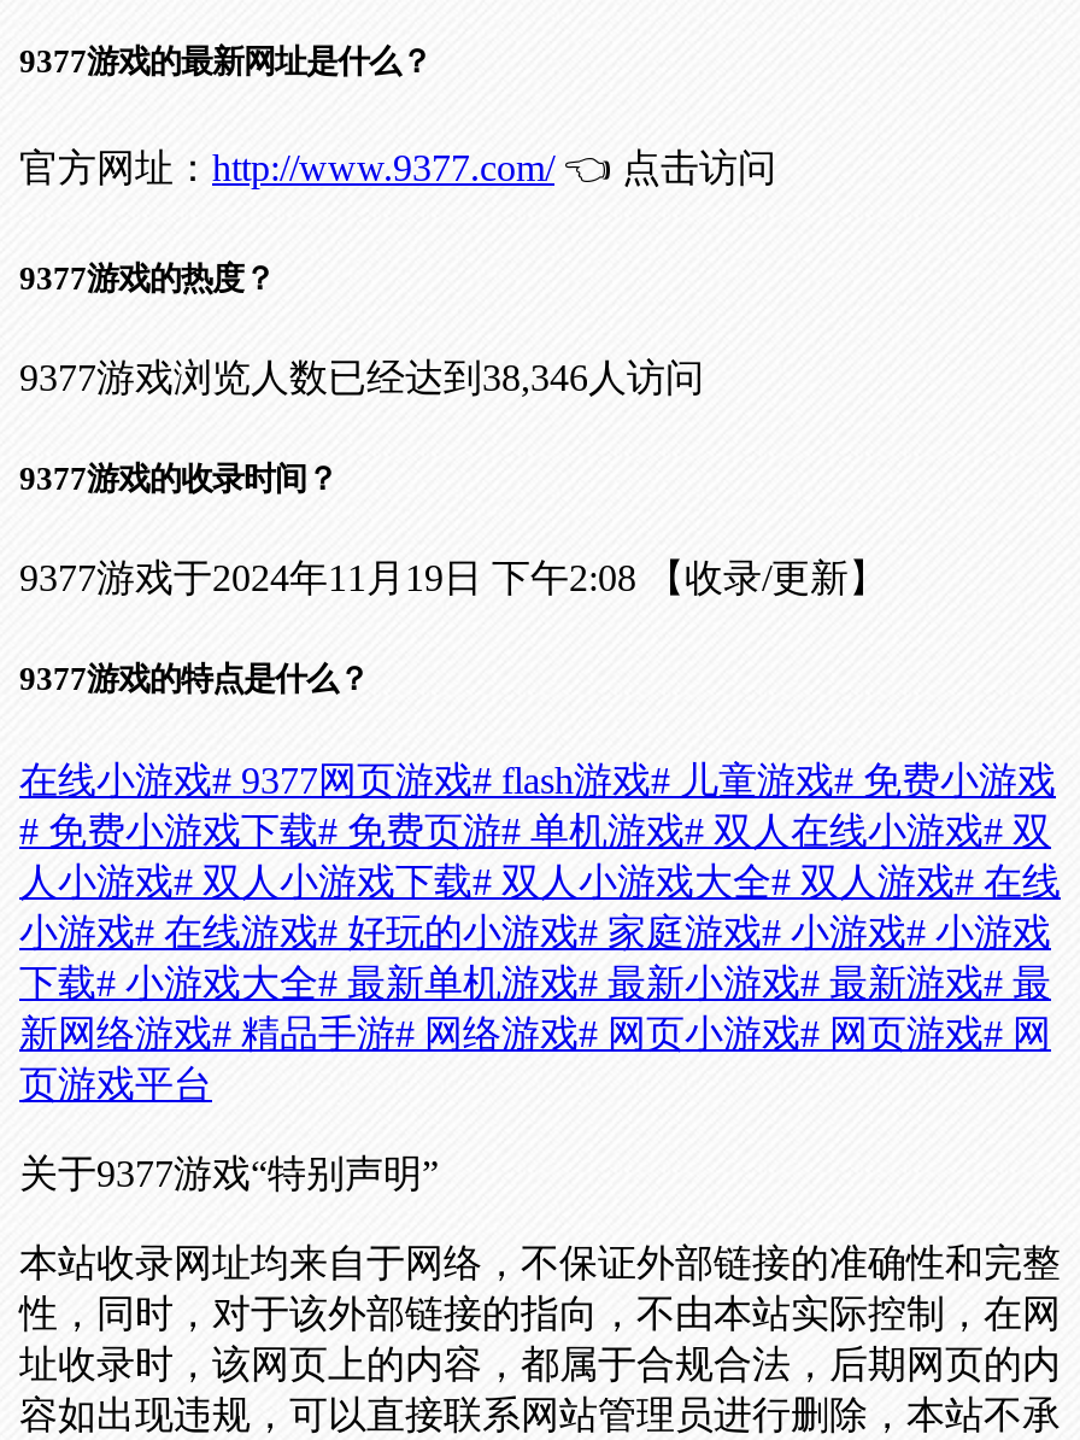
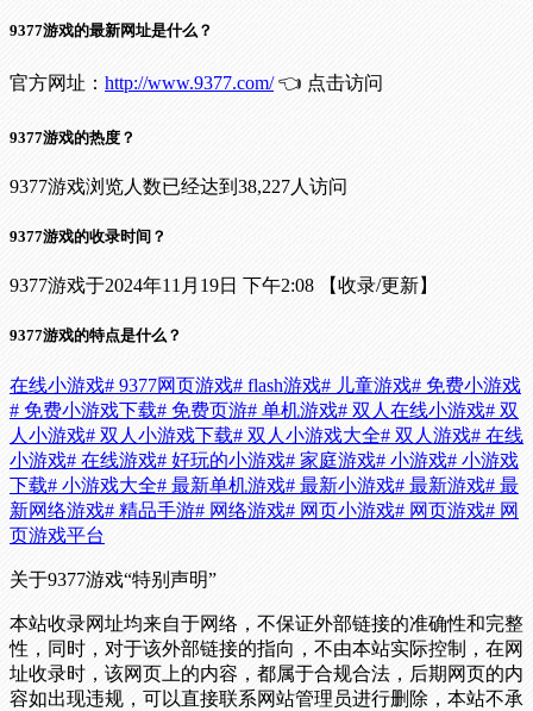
[19,357,704,398] 9377游戏浏览人数已经达到38,346人访问 -> [10,176,347,197] 9377游戏浏览人数已经达到38,227人访问

